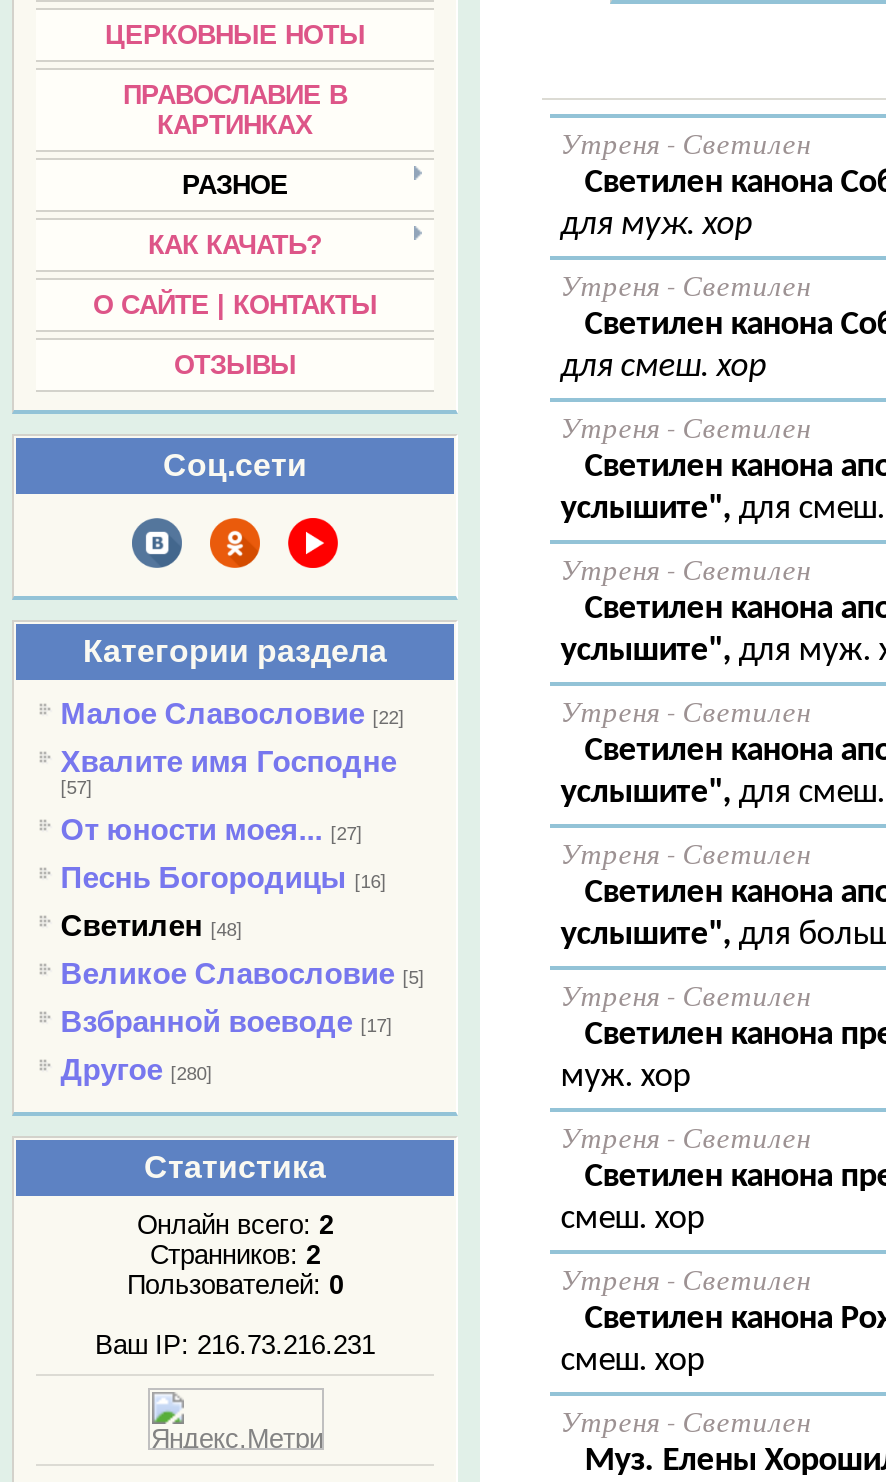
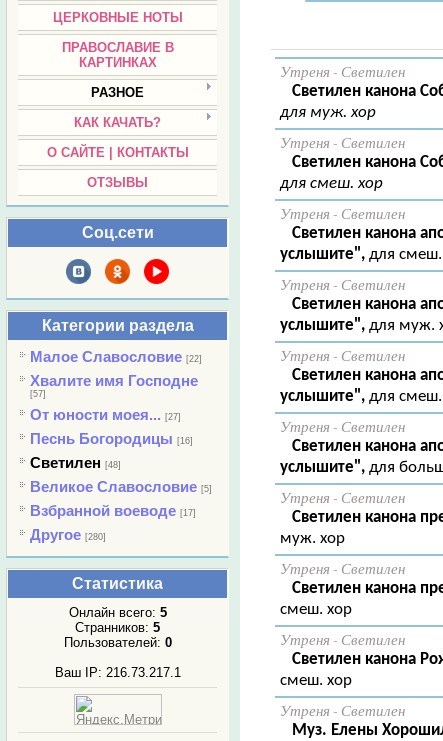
[137,1210,333,1240] Онлайн всего: 2 -> [68,605,166,620] Онлайн всего: 5
[150,1240,320,1270] Странников: 2 -> [75,620,160,635] Странников: 5
[95,1330,375,1360] Ваш IP: 216.73.216.231 -> [54,665,180,680] Ваш IP: 216.73.217.1

